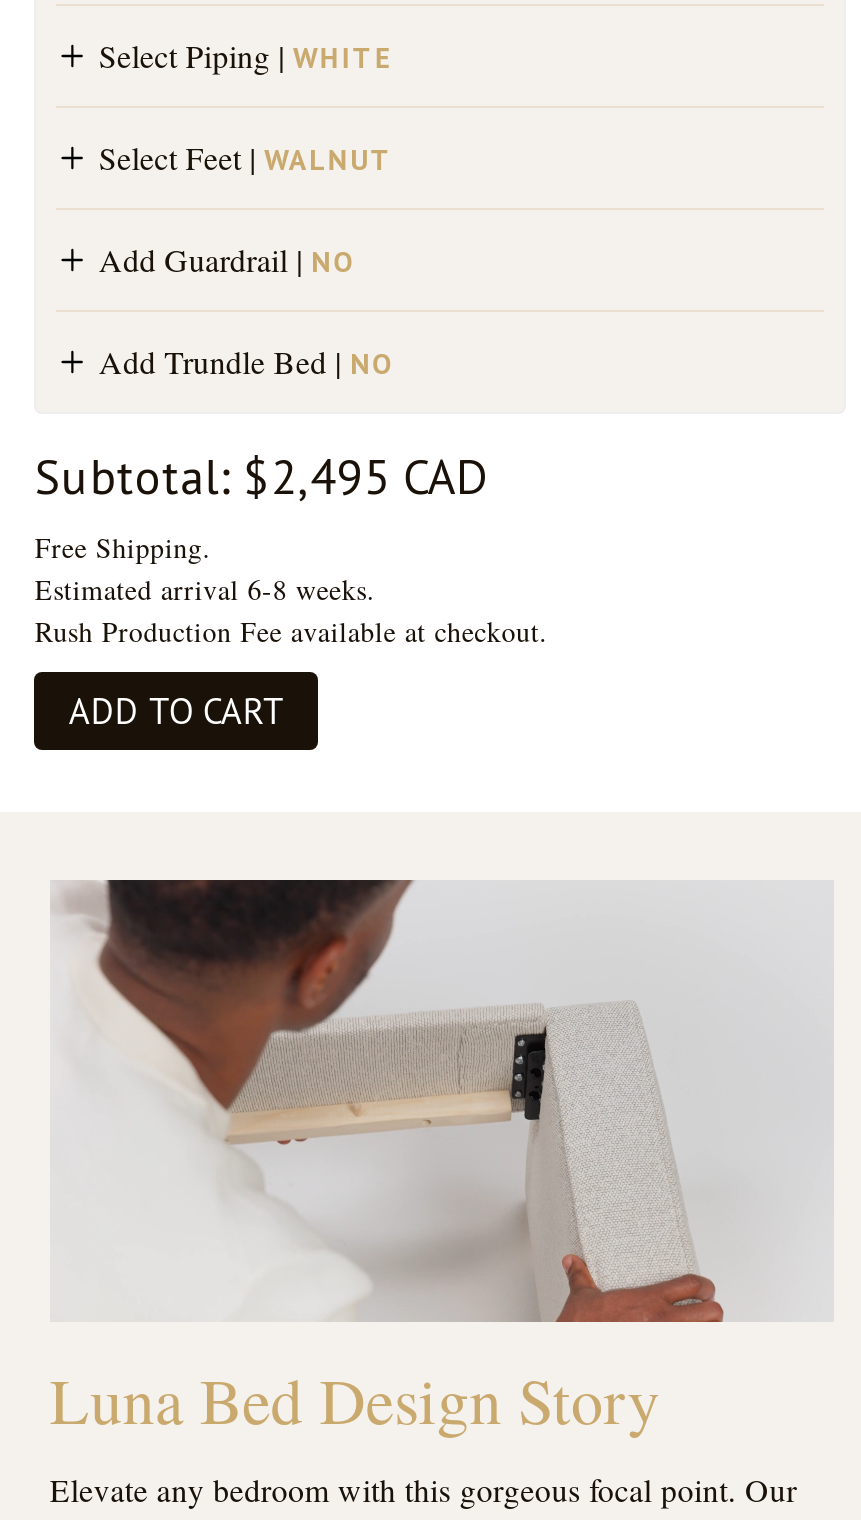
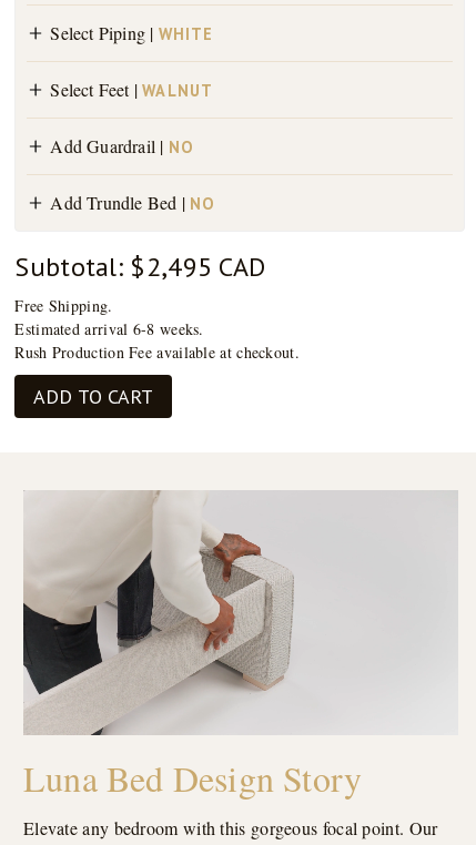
[50,878,726,1324] [image] -> [22,490,397,736] [image]

